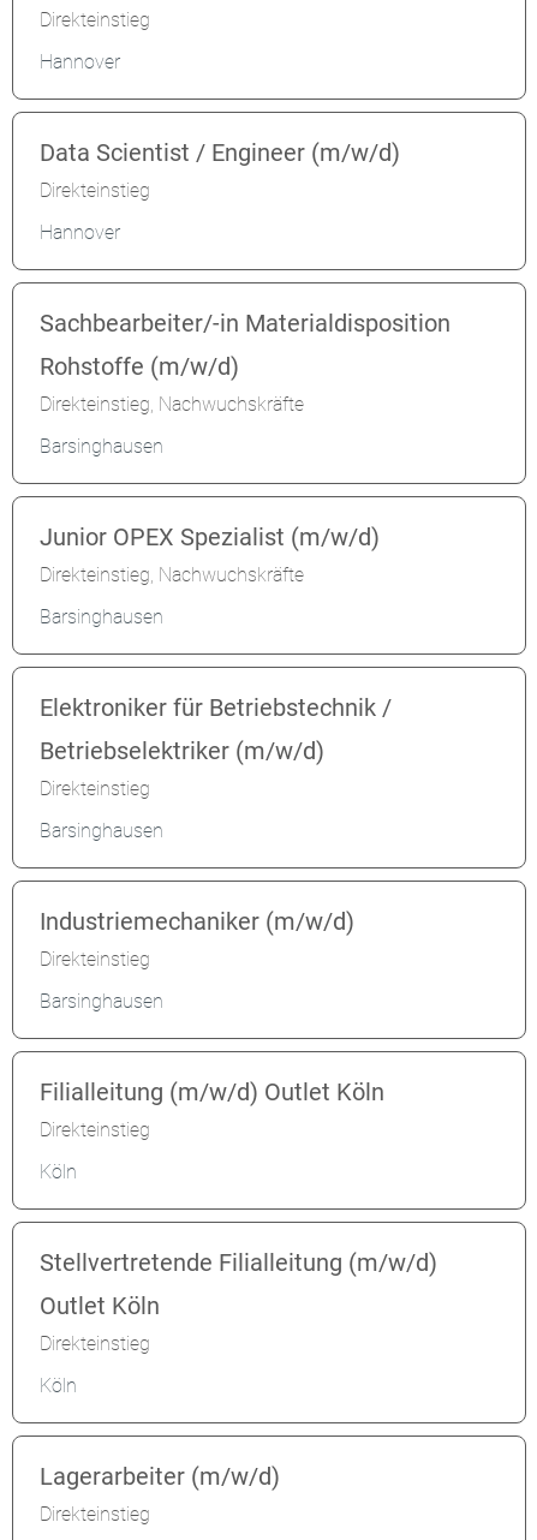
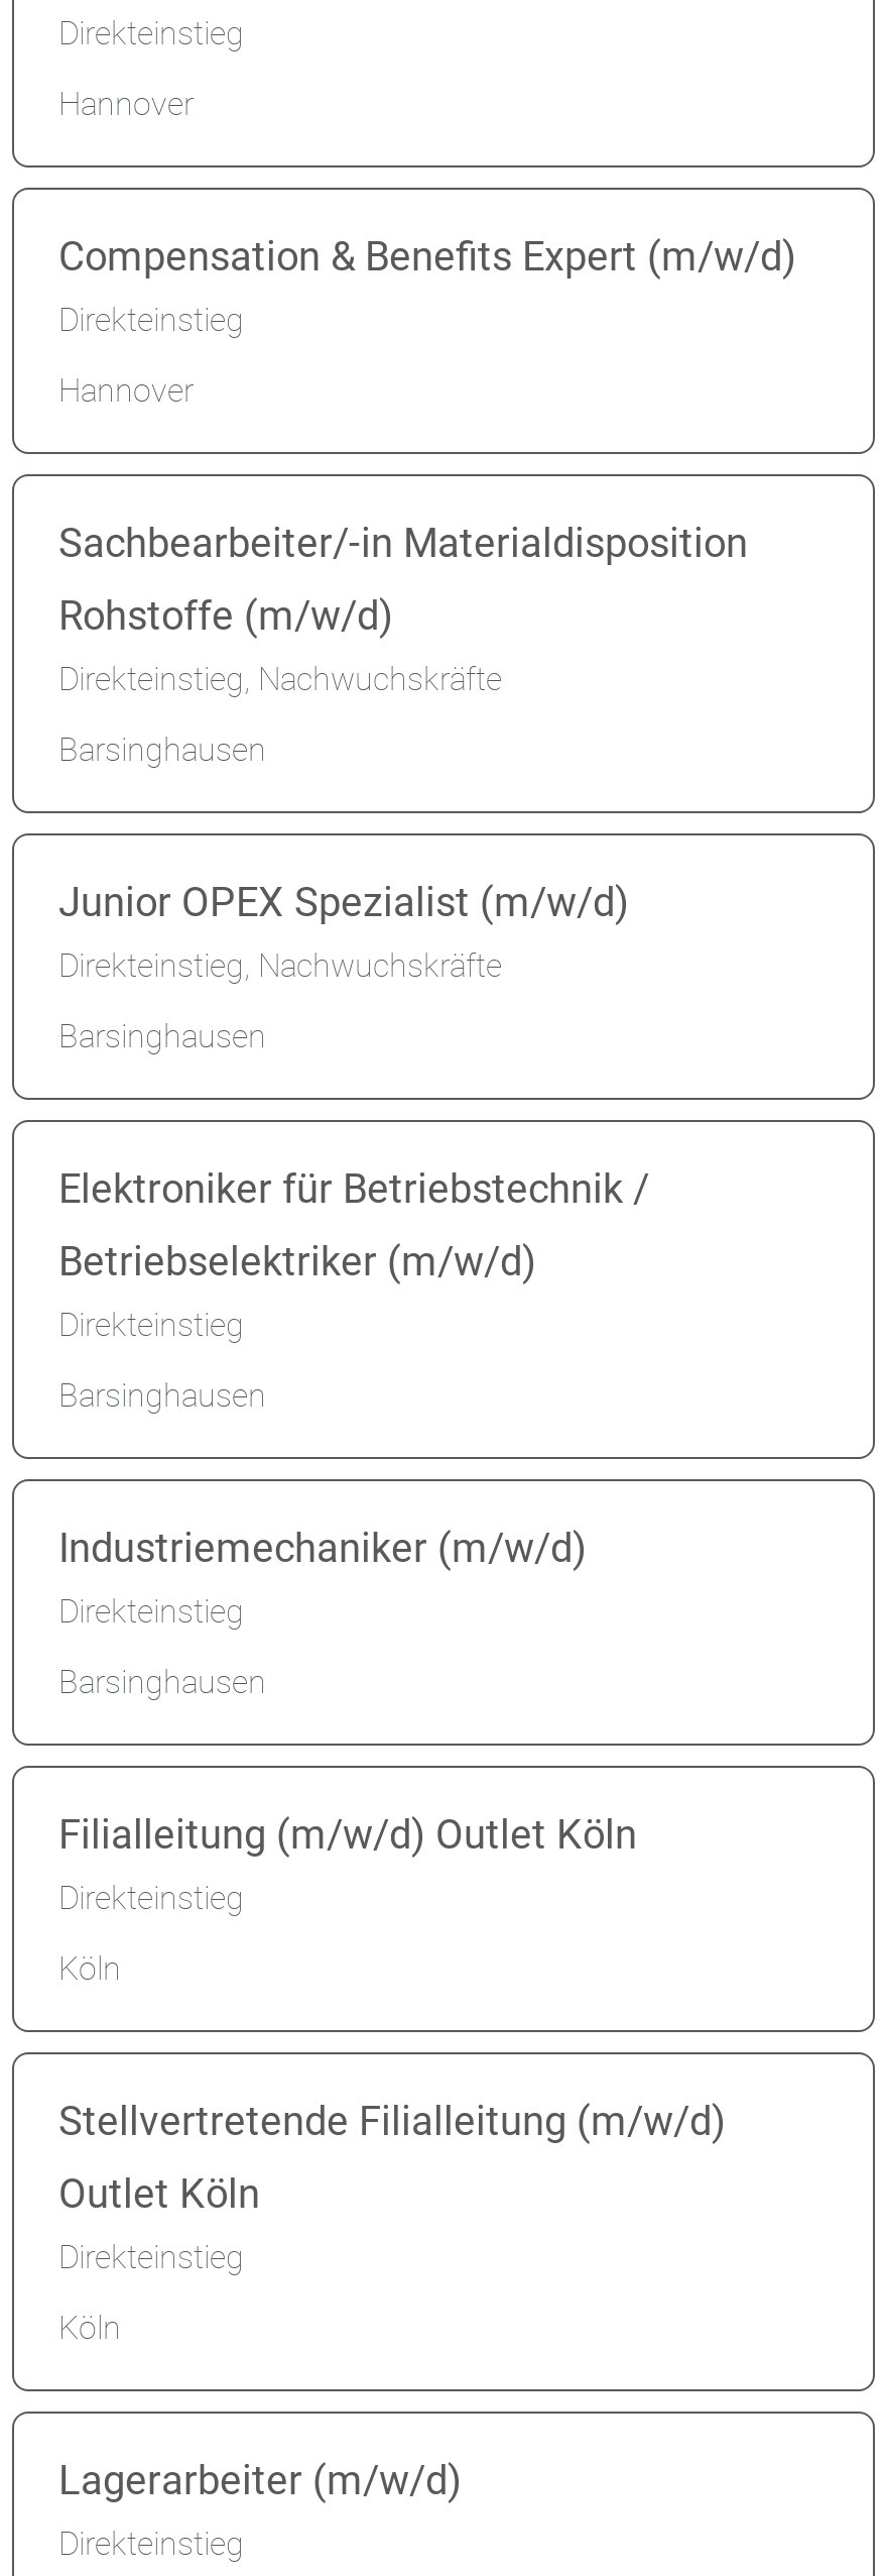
[40,139,400,167] Data Scientist / Engineer (m/w/d) -> [58,233,796,281] Compensation & Benefits Expert (m/w/d)

